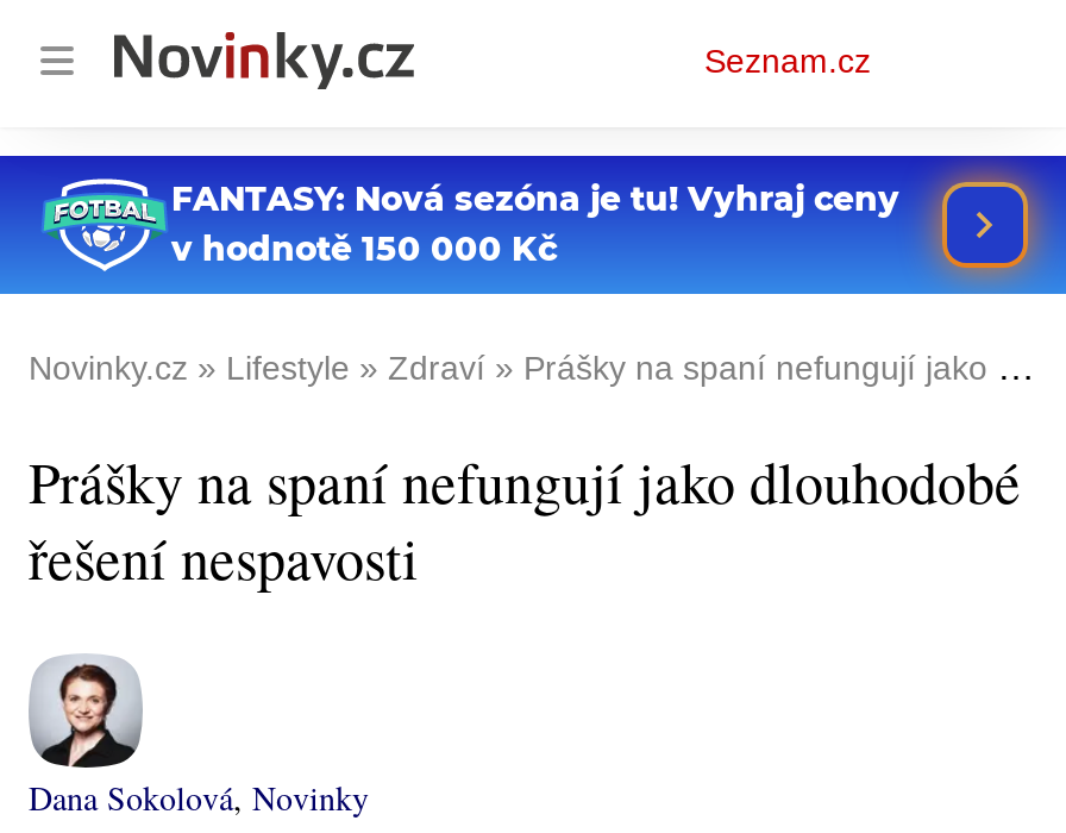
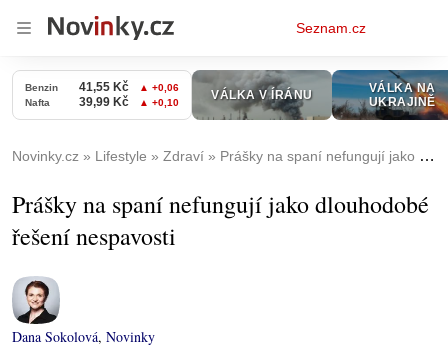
[7,154,1059,296] [image] -> [3,68,445,125] [image]

